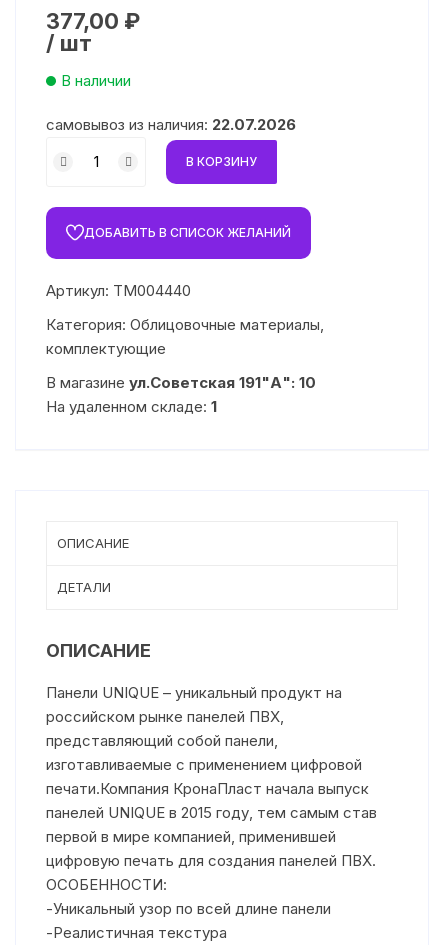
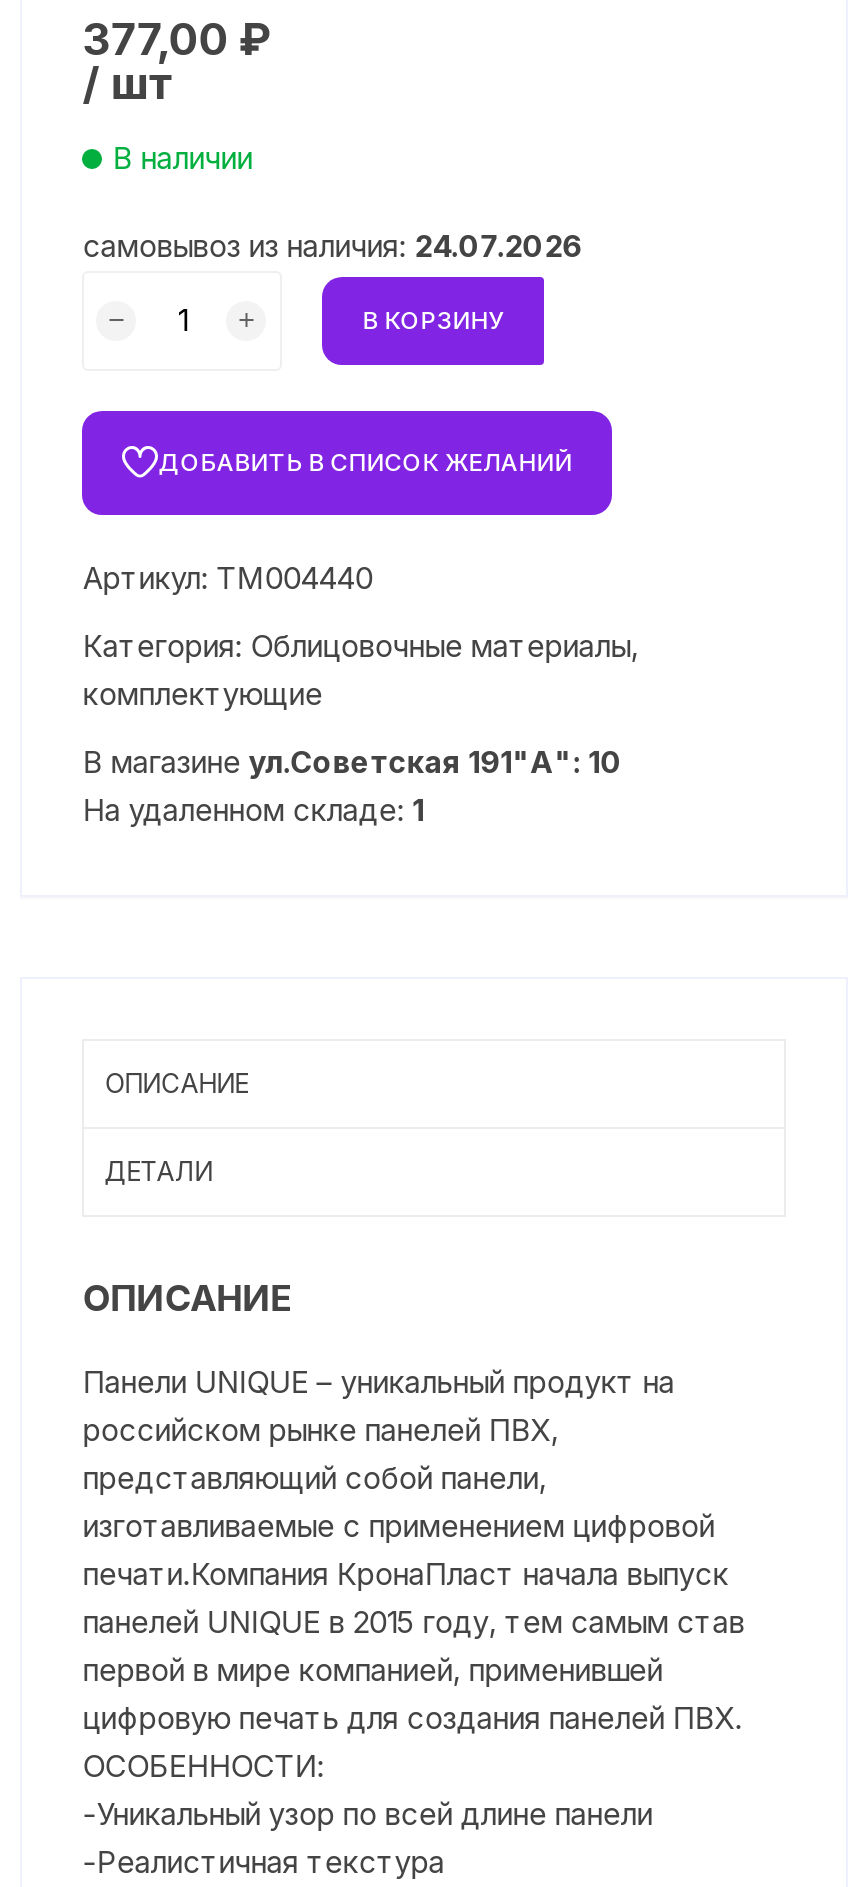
[46,115,296,134] самовывоз из наличия: 22.07.2026 -> [82,226,582,264] самовывоз из наличия: 24.07.2026

